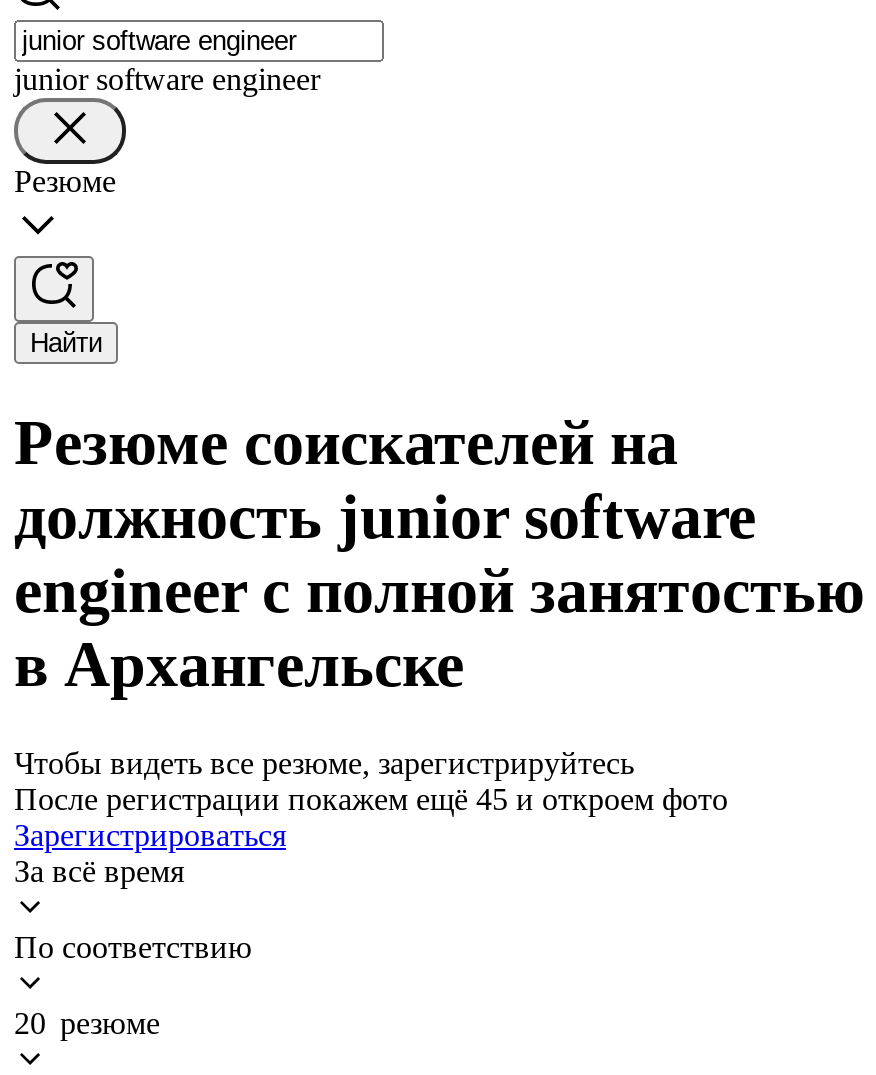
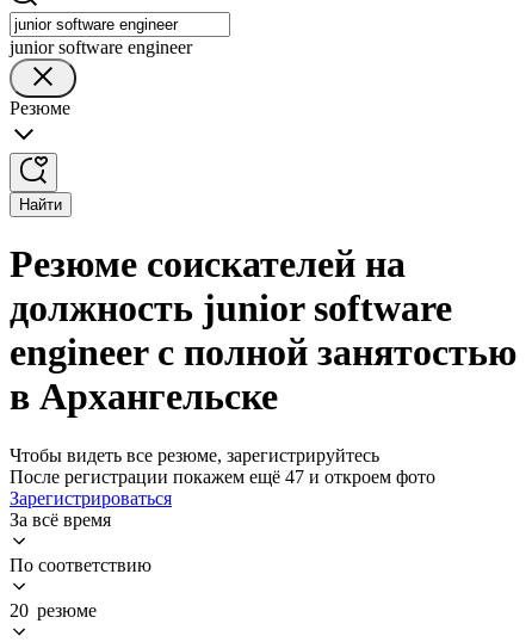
[14,782,728,816] После регистрации покажем ещё 45 и откроем фото -> [10,466,435,487] После регистрации покажем ещё 47 и откроем фото

